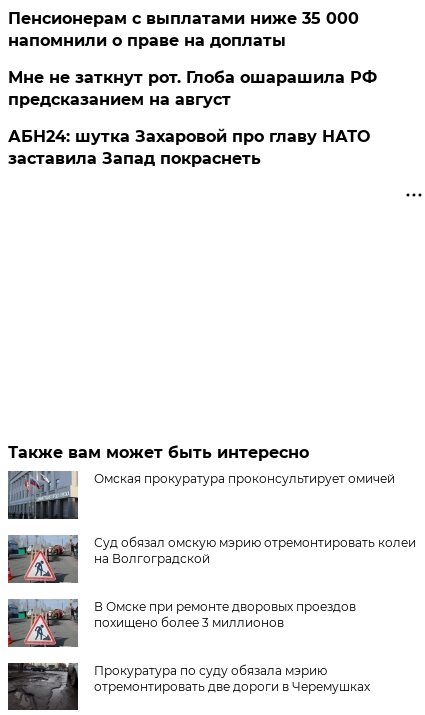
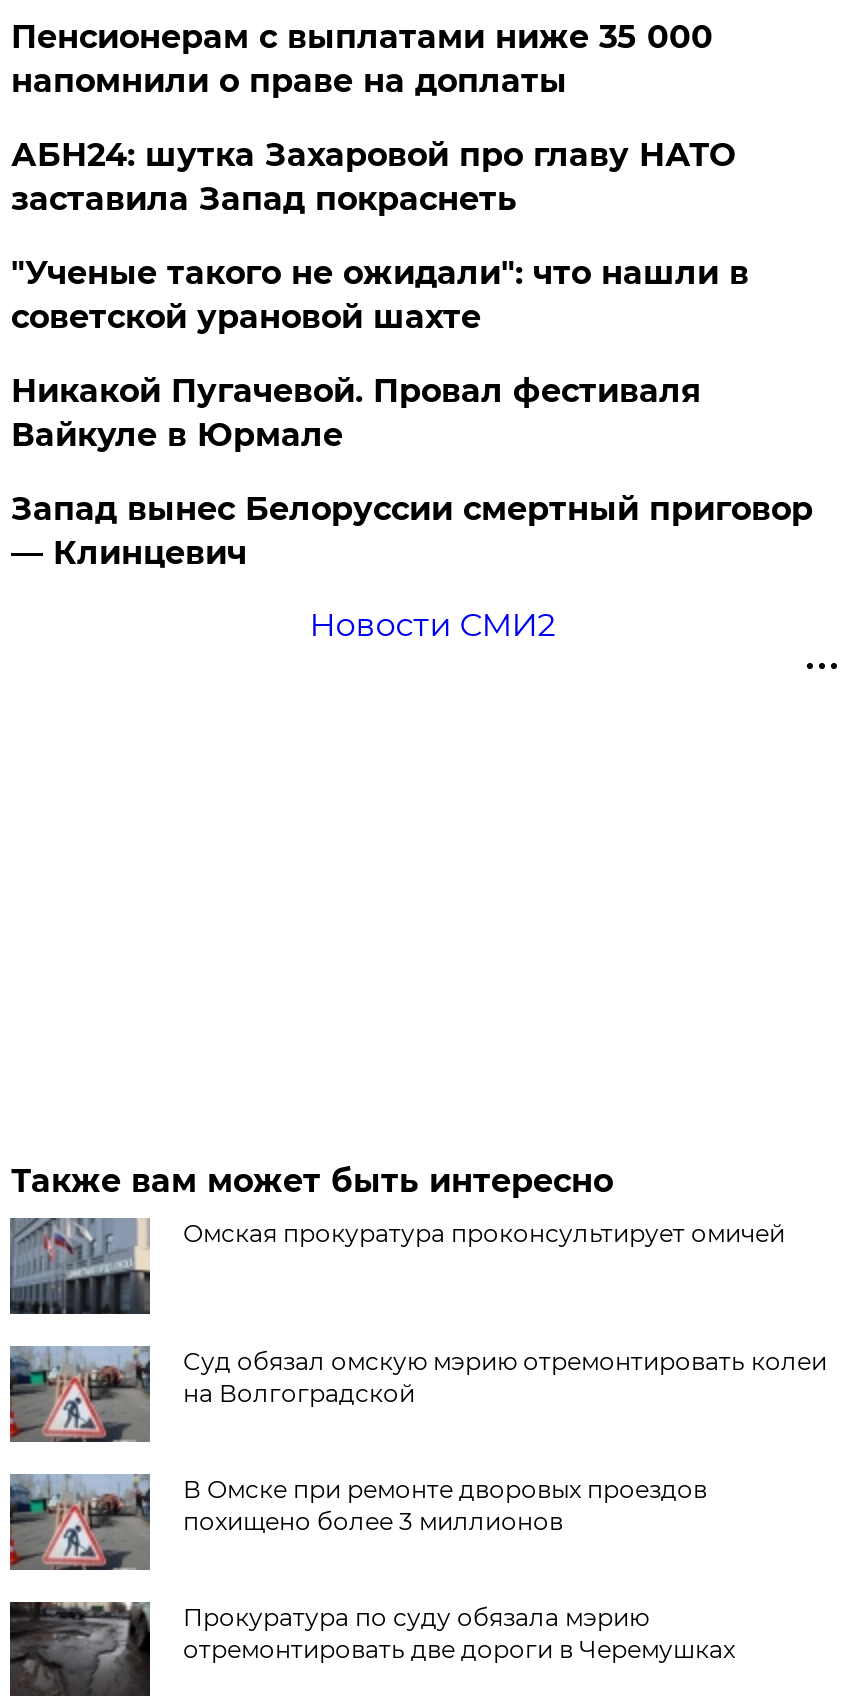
[8,68,377,109] Мне не заткнут рот. Глоба ошарашила РФ | предсказанием на август -> none
moved [8,127,370,168] -> [11,136,735,218]: АБН24: шутка Захаровой про главу НАТО | заставила Запад покраснеть
none -> [11,254,813,644] "Ученые такого не ожидали": что нашли в | советской урановой шахте | Никакой Пугачевой. Провал фестиваля | Вайкуле в Юрмале | Запад вынес Белоруссии смертный приговор | — Клинцевич | Новости СМИ2

